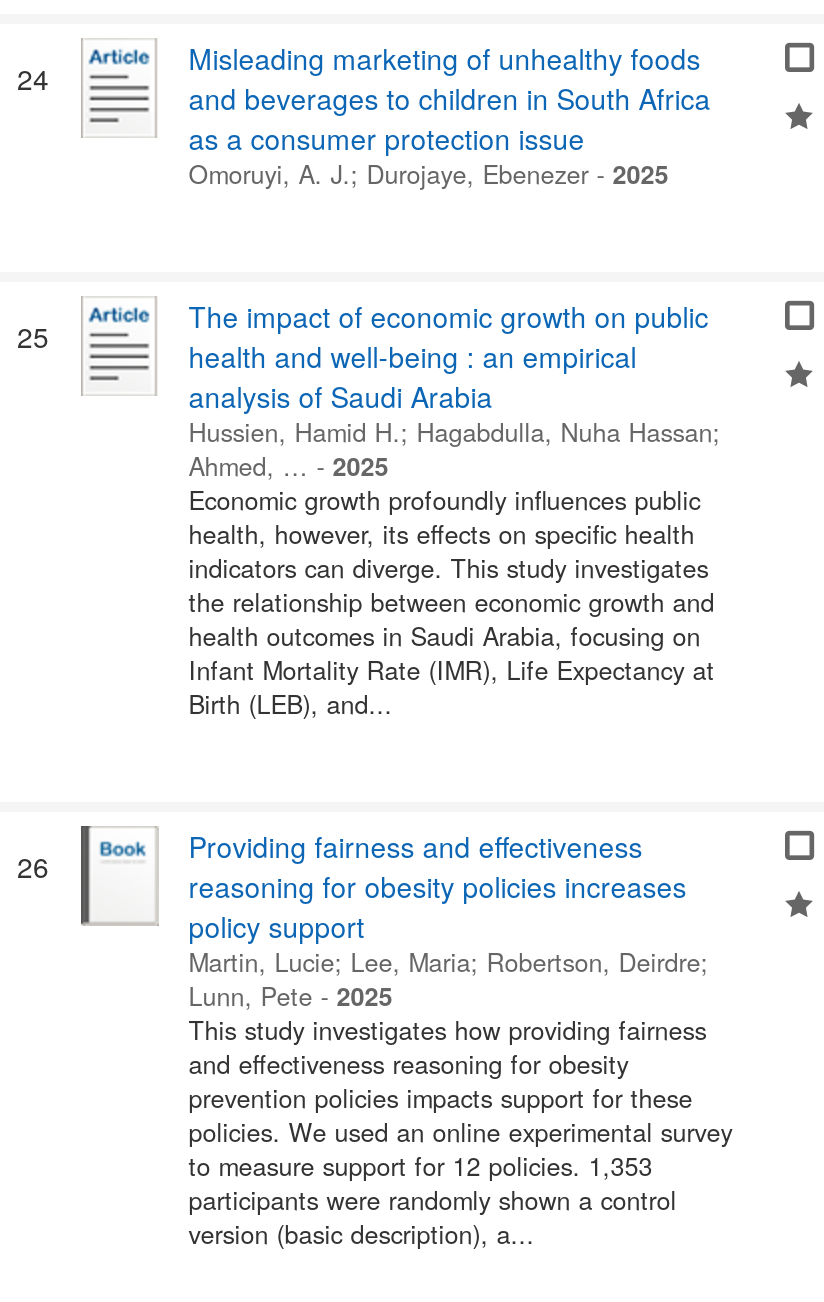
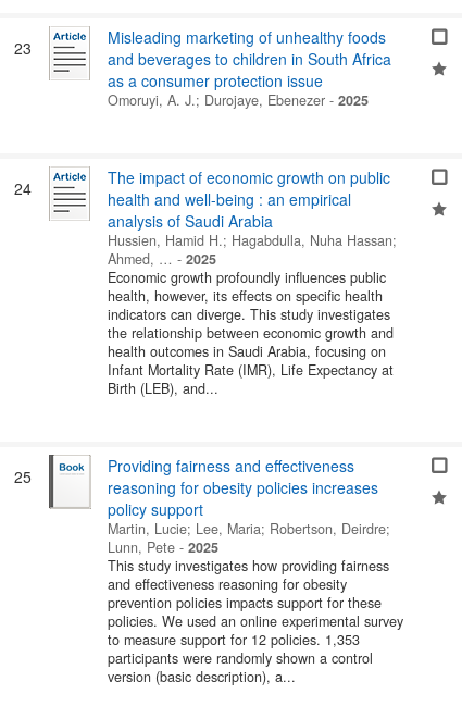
[17,59,49,99] 24 -> [14,38,32,59] 23
[17,317,49,357] 25 -> [14,178,32,200] 24
[17,847,49,887] 26 -> [14,466,32,488] 25

